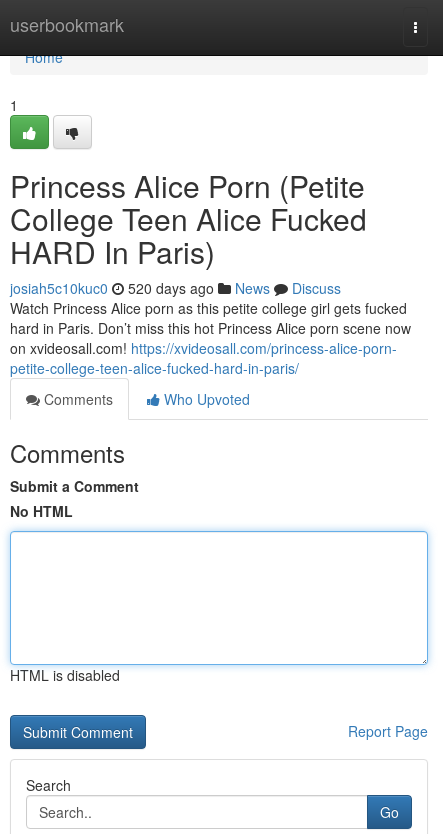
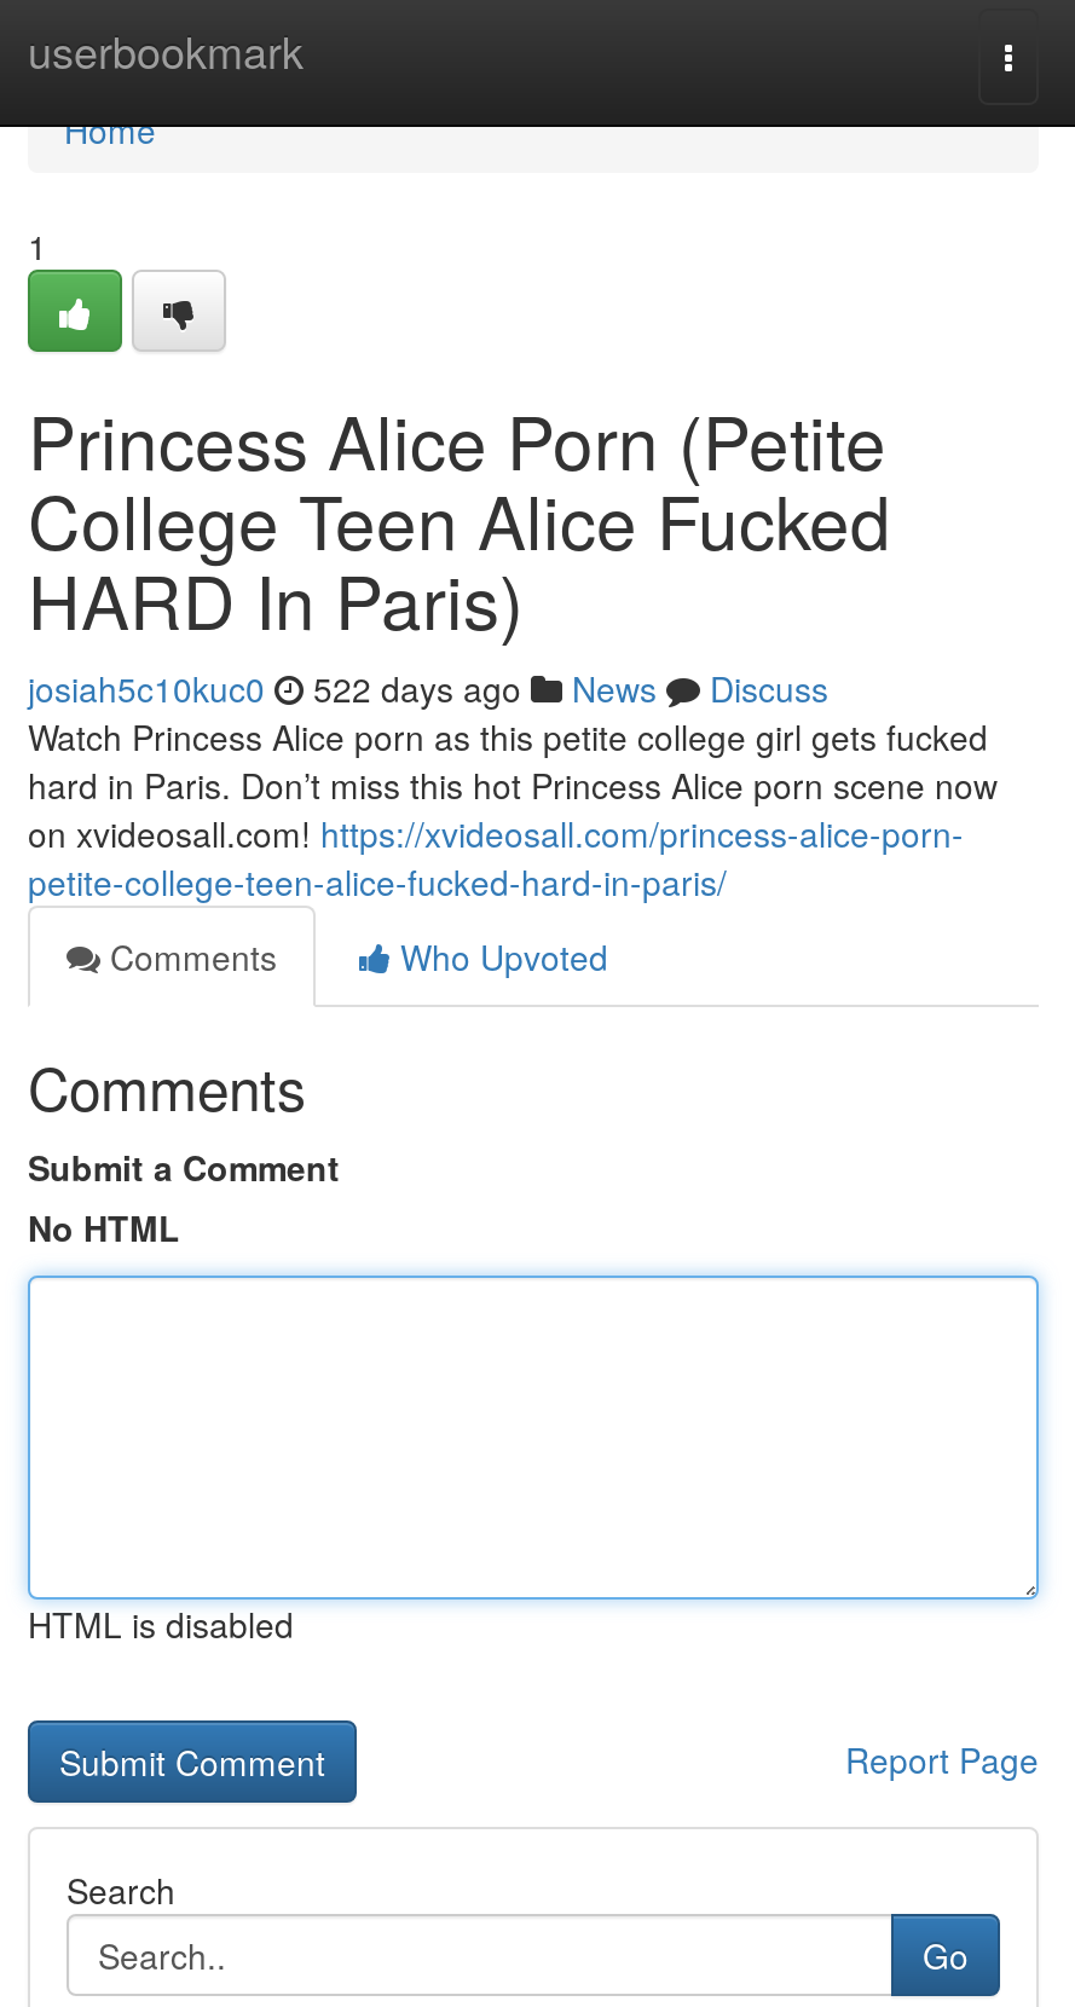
[10,278,341,298] josiah5c10kuc0 520 days ago News Discuss -> [28,664,828,712] josiah5c10kuc0 522 days ago News Discuss

